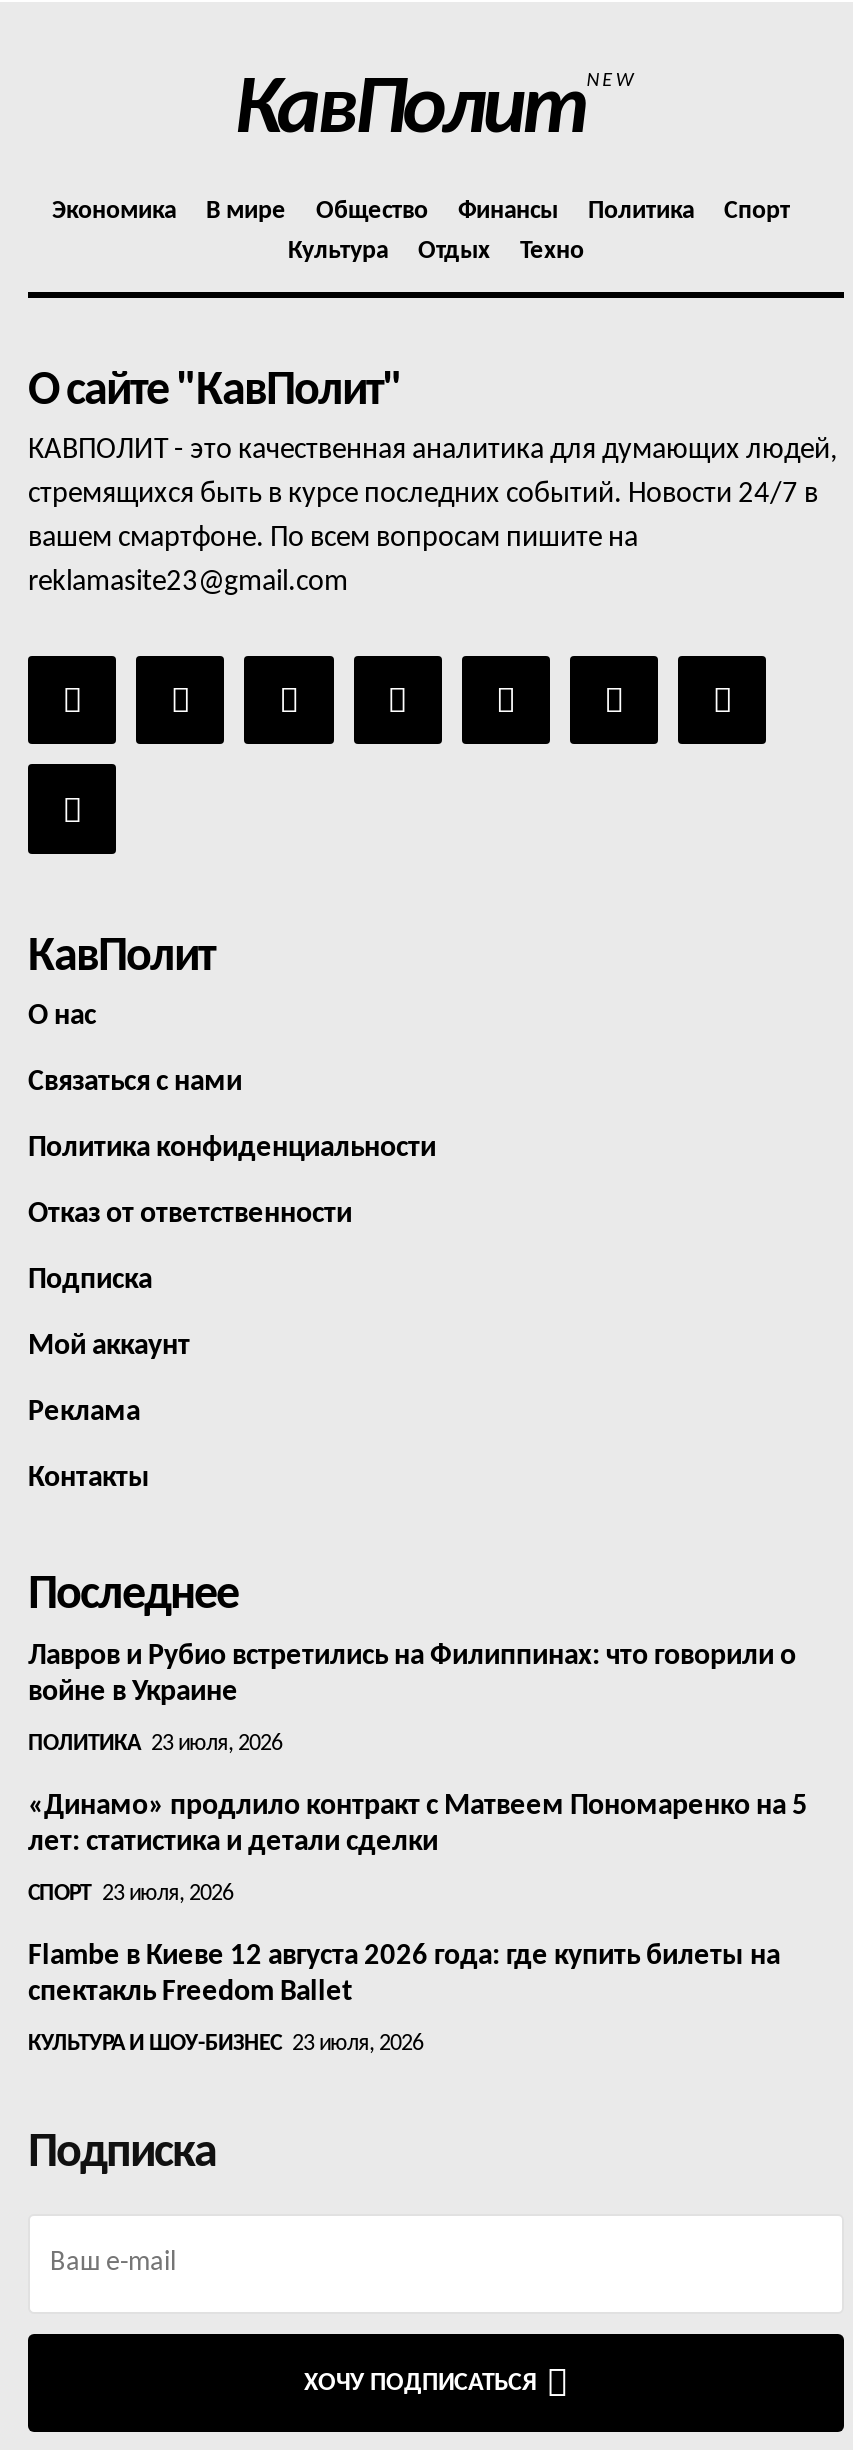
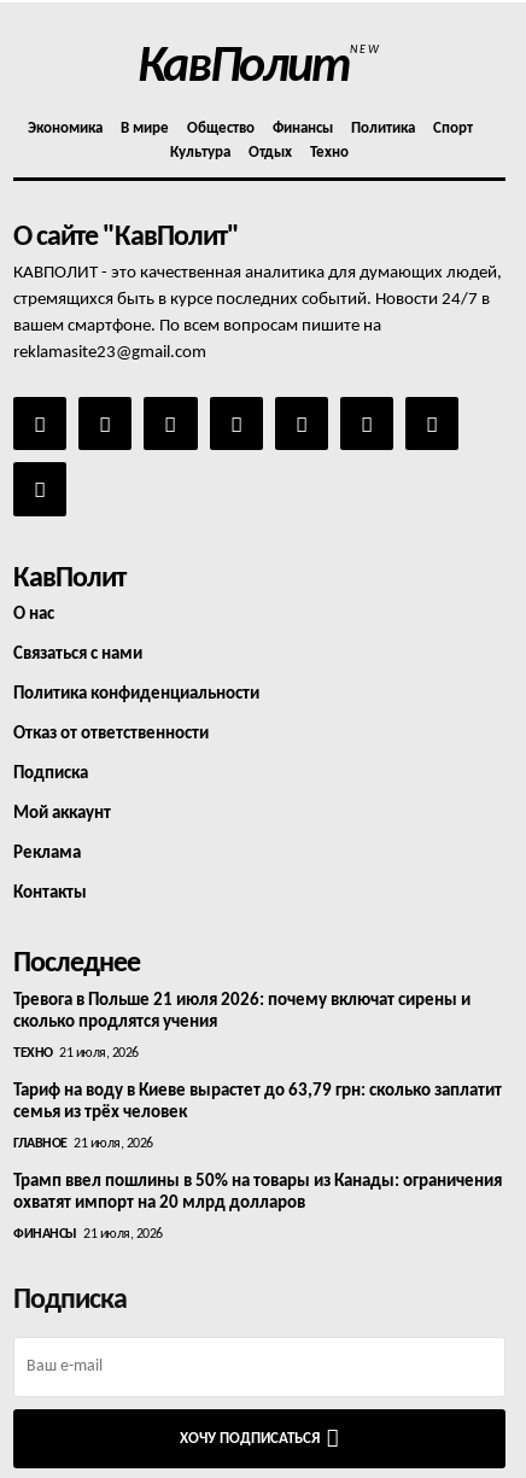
[28,1641,796,1707] Лавров и Рубио встретились на Филиппинах: что говорили о | войне в Украине -> [13,991,471,1031] Тревога в Польше 21 июля 2026: почему включат сирены и | сколько продлятся учения
[28,1731,282,1755] ПОЛИТИКА 23 июля, 2026 -> [13,1046,138,1060] ТЕХНО 21 июля, 2026
[28,1791,808,1857] «Динамо» продлило контракт с Матвеем Пономаренко на 5 | лет: статистика и детали сделки -> [13,1082,502,1122] Тариф на воду в Киеве вырастет до 63,79 грн: сколько заплатит | семья из трёх человек
[28,1881,233,1905] СПОРТ 23 июля, 2026 -> [13,1136,153,1151] ГЛАВНОЕ 21 июля, 2026
[28,1941,780,2007] Flambe в Киеве 12 августа 2026 года: где купить билеты на | спектакль Freedom Ballet -> [13,1172,502,1212] Трамп ввел пошлины в 50% на товары из Канады: ограничения | охватят импорт на 20 млрд долларов
[28,2031,423,2055] КУЛЬТУРА И ШОУ-БИЗНЕС 23 июля, 2026 -> [13,1227,162,1241] ФИНАНСЫ 21 июля, 2026

